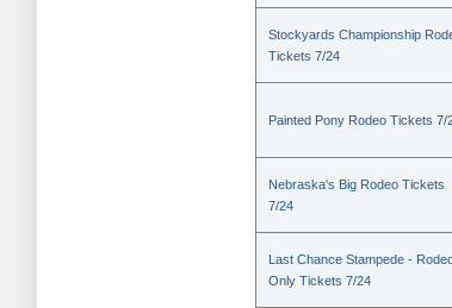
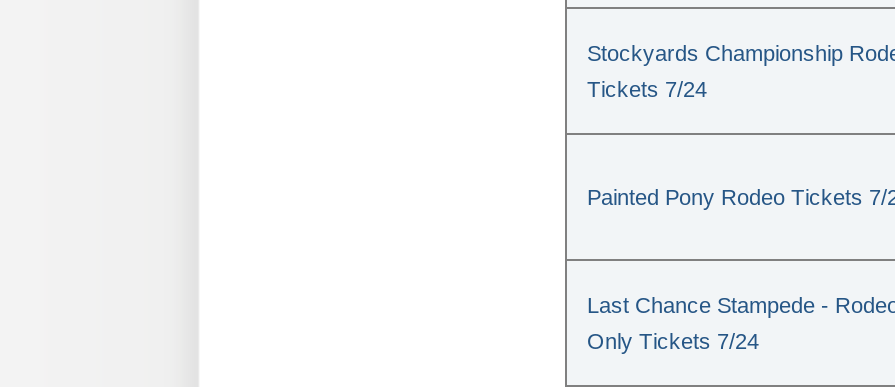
[268,177,445,213] Nebraska's Big Rodeo Tickets | 7/24 -> none

